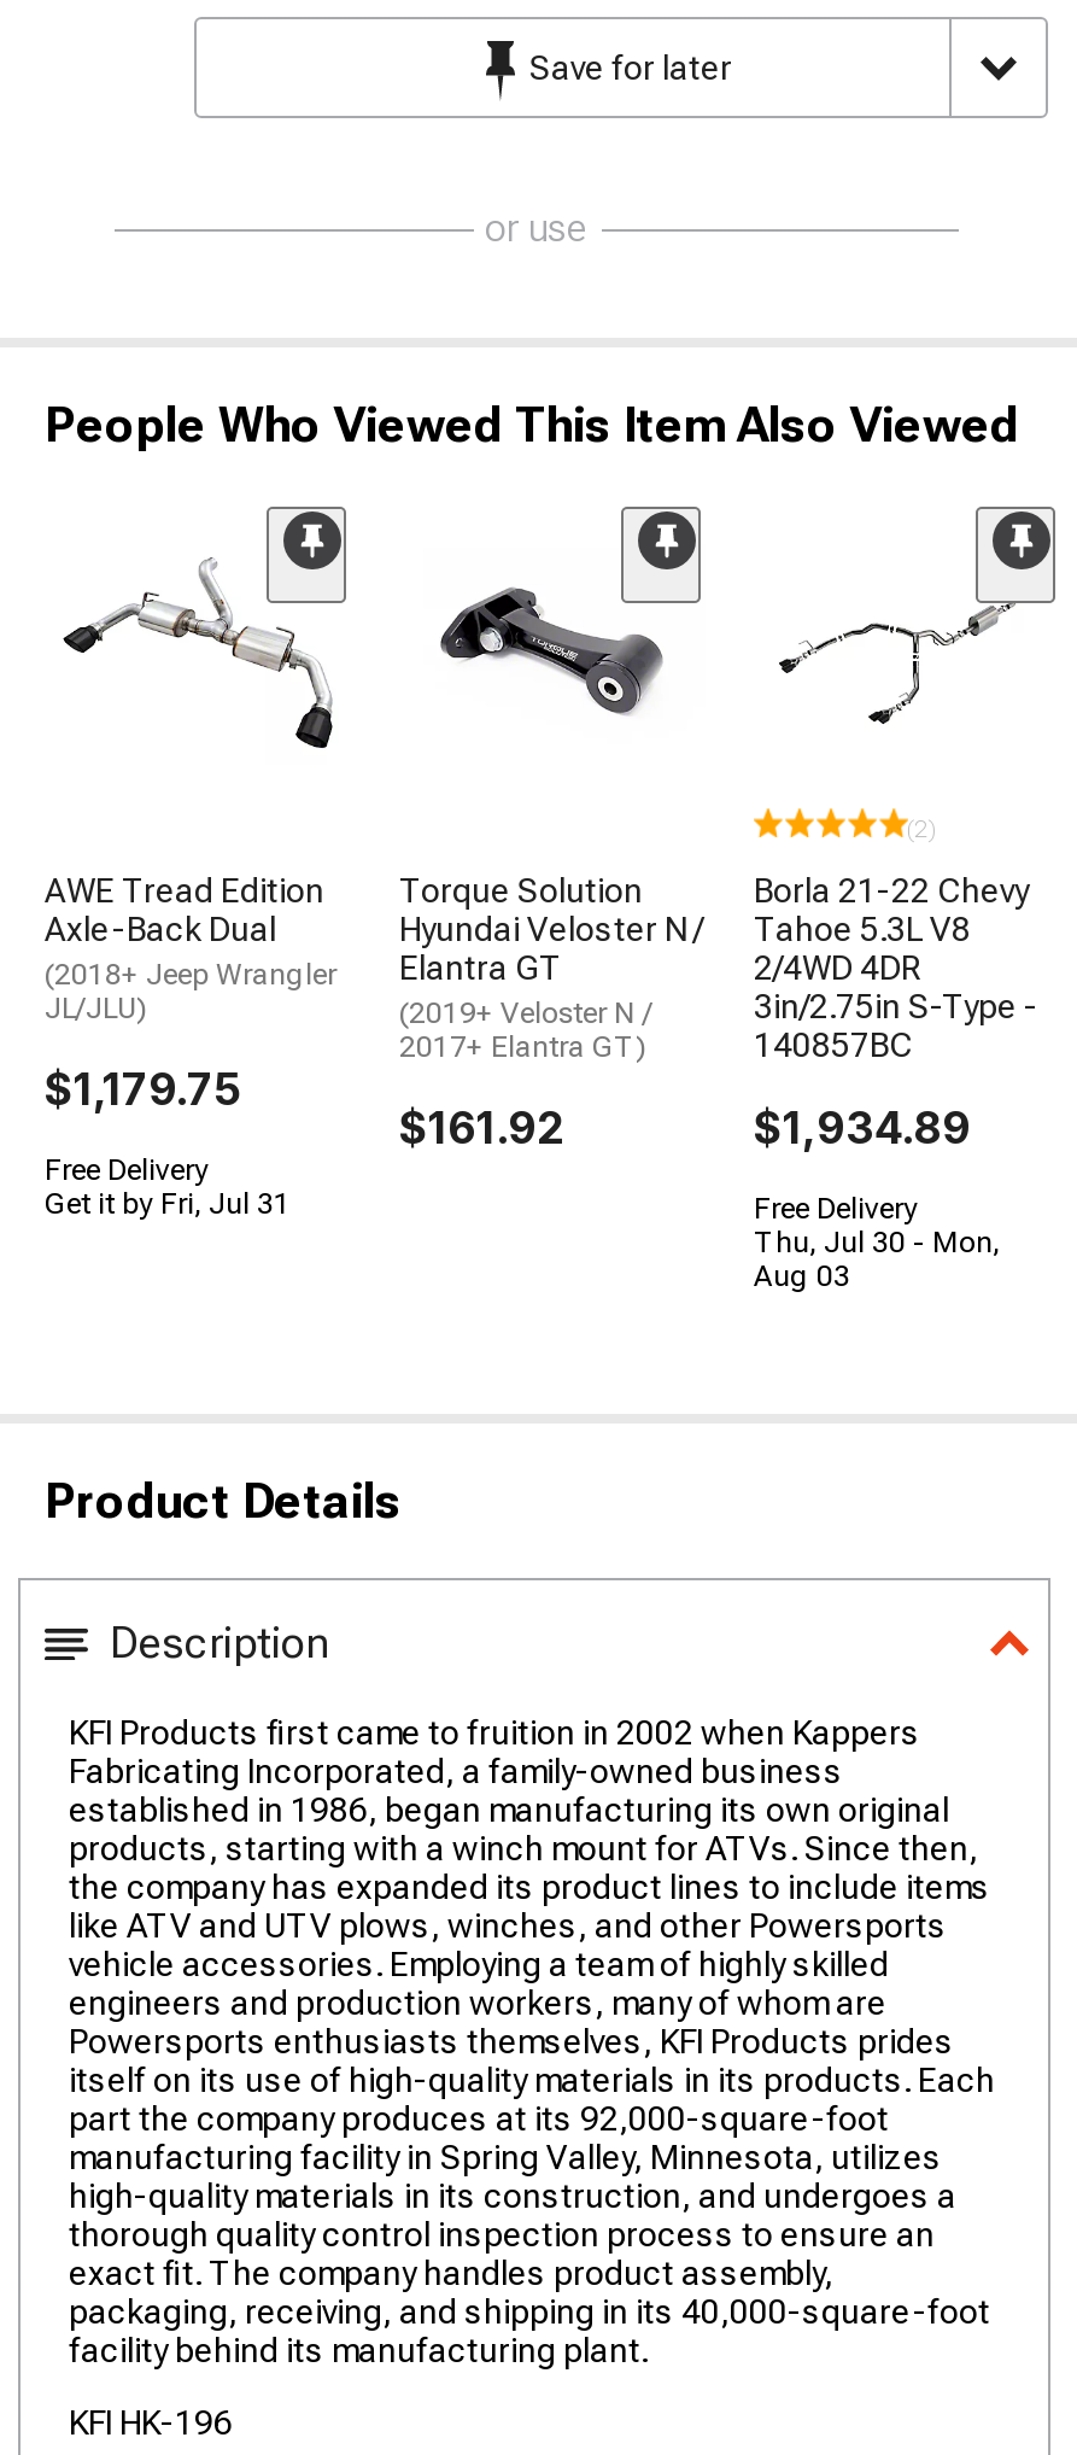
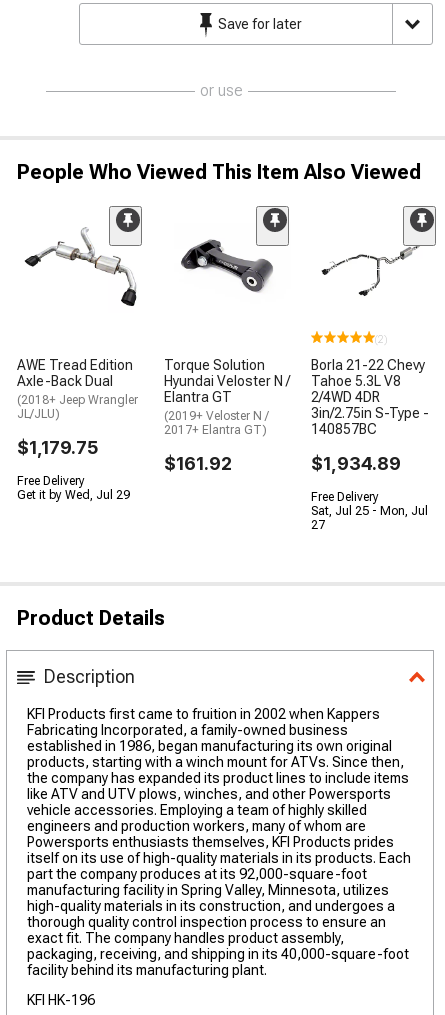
[45,1187,291,1221] Get it by Fri, Jul 31 -> [17,488,130,502] Get it by Wed, Jul 29
[754,1226,1000,1293] Thu, Jul 30 - Mon, | Aug 03 -> [311,504,428,532] Sat, Jul 25 - Mon, Jul | 27

